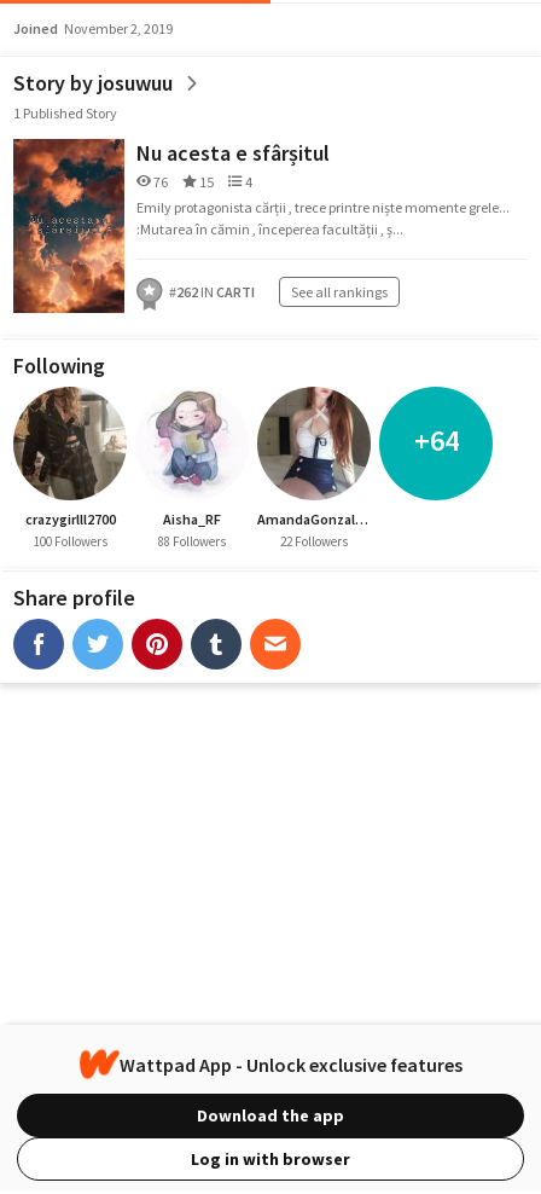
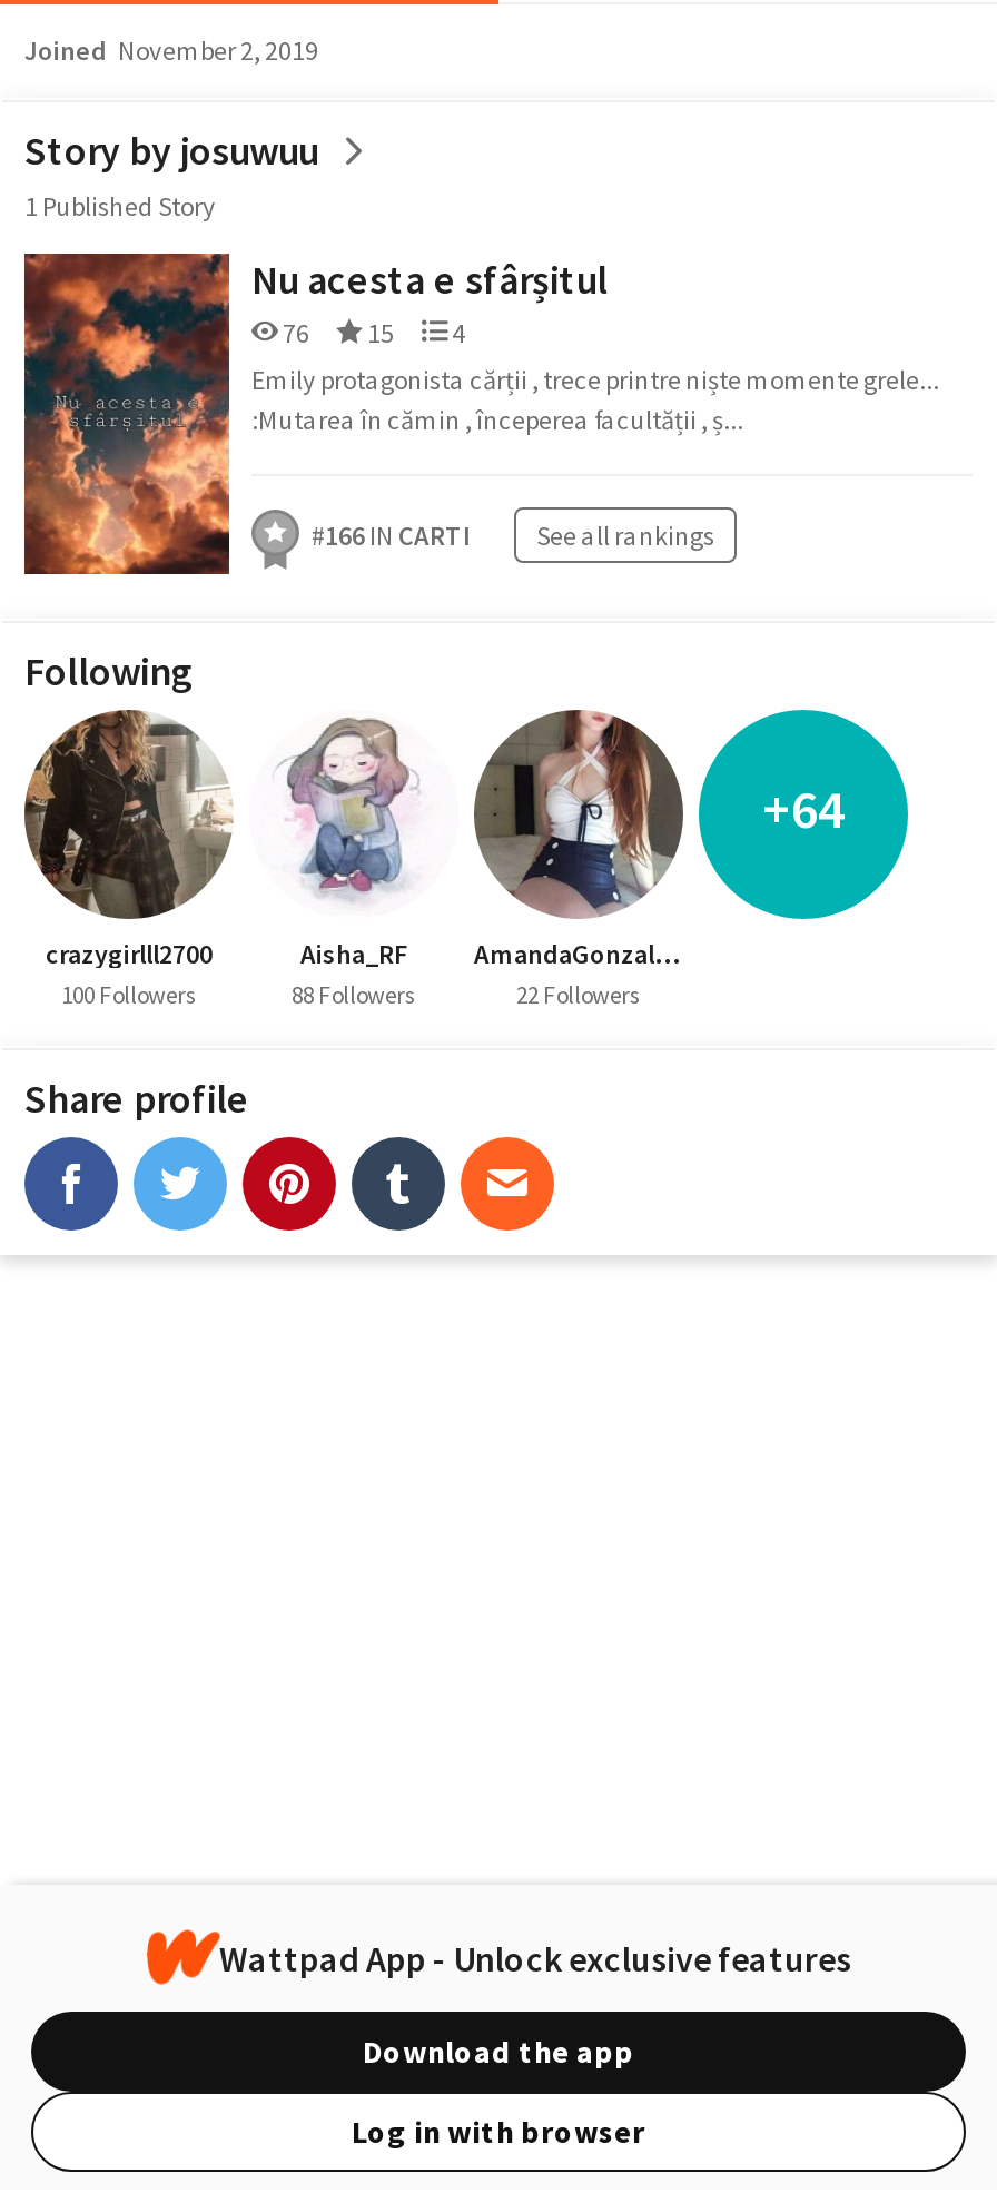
[169,283,388,301] #262 IN CARTI See all rankings -> [312,518,714,552] #166 IN CARTI See all rankings

